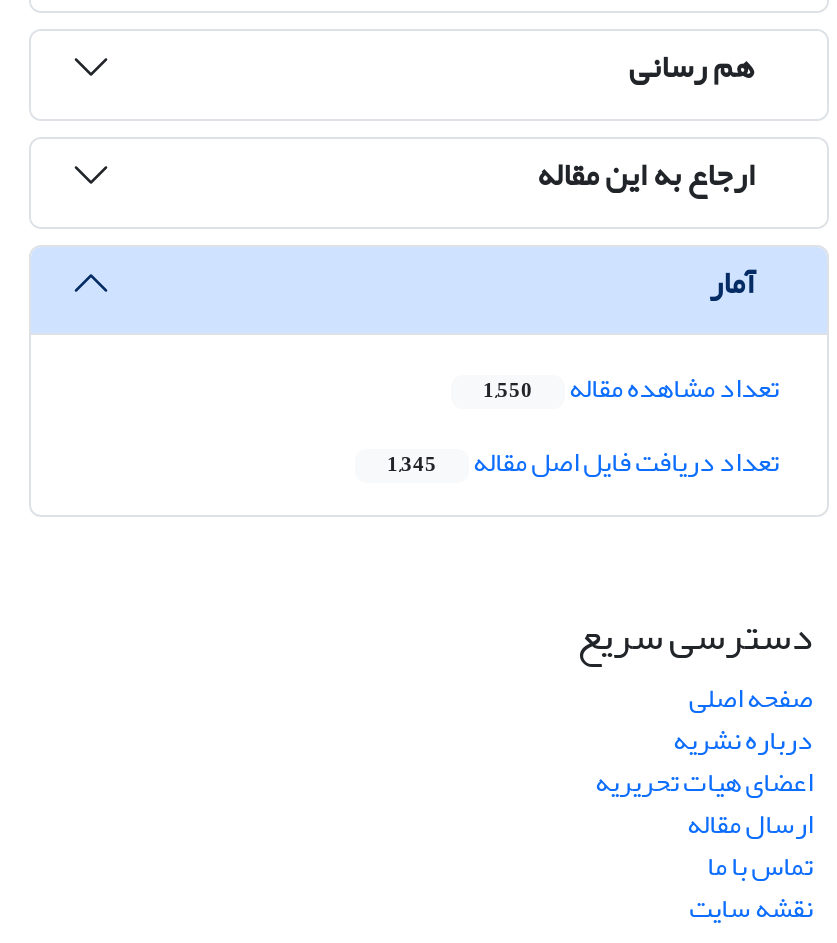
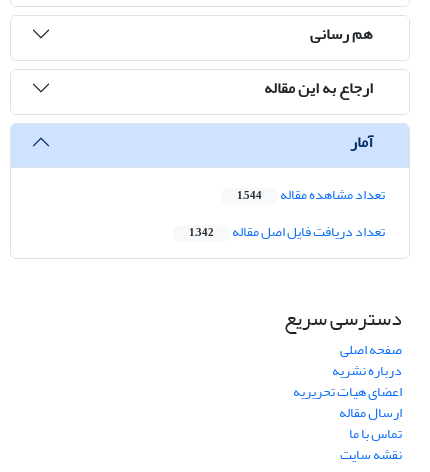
[483,362,779,416] تعداد مشاهده مقاله 1,550 -> [237,181,385,208] تعداد مشاهده مقاله 1,544
[387,436,779,490] تعداد دریافت فایل اصل مقاله 1,345 -> [189,218,385,245] تعداد دریافت فایل اصل مقاله 1,342

